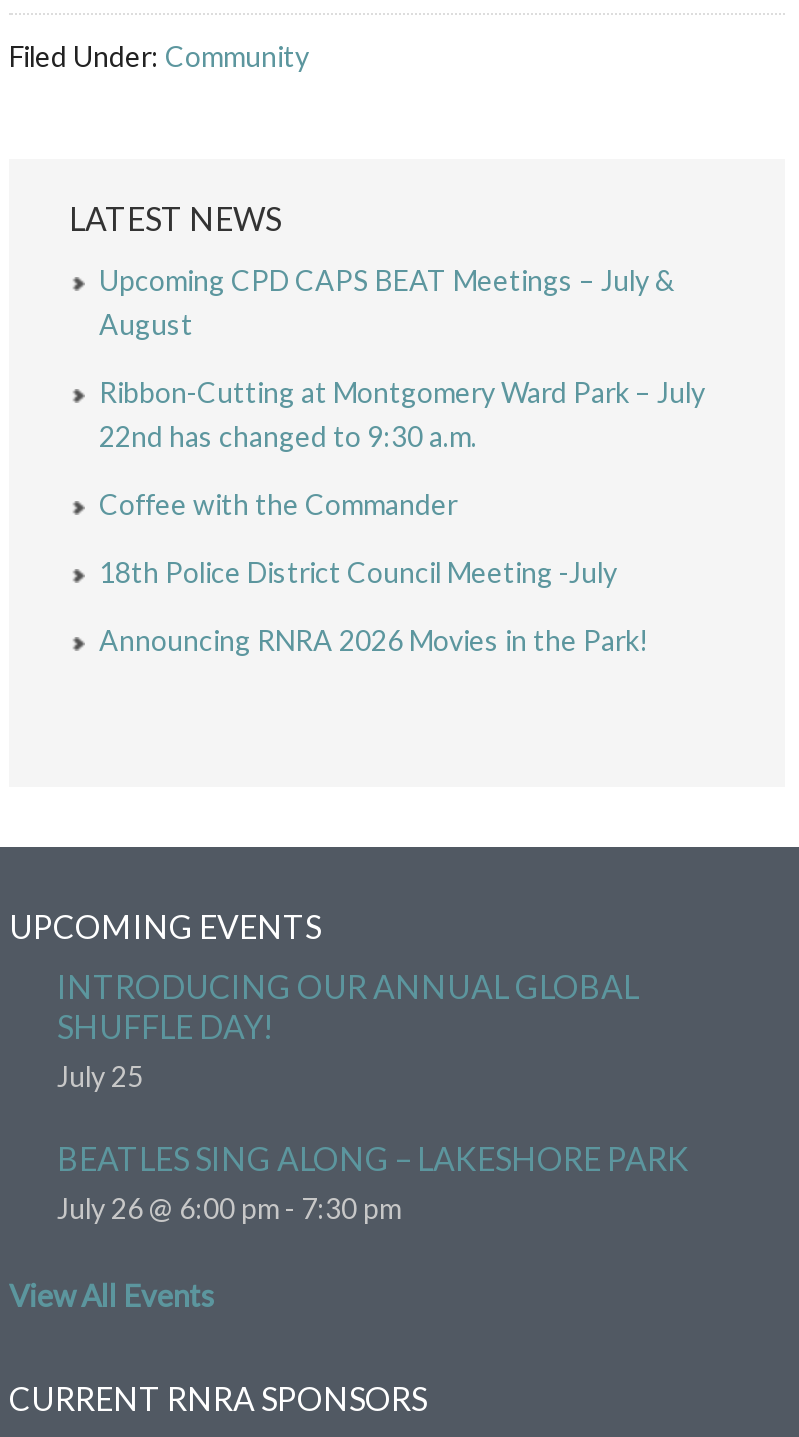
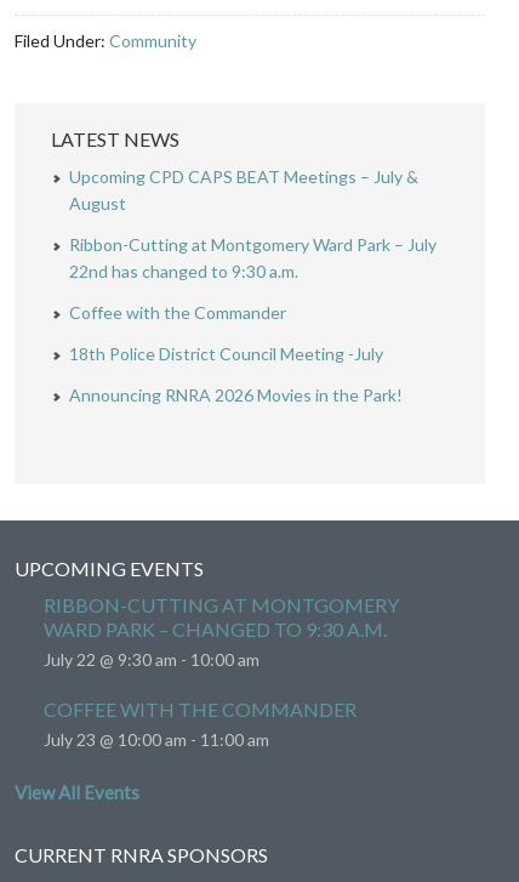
[57,967,639,1093] INTRODUCING OUR ANNUAL GLOBAL | SHUFFLE DAY! | July 25 -> [44,593,399,670] RIBBON-CUTTING AT MONTGOMERY | WARD PARK – CHANGED TO 9:30 A.M. | July 22 @ 9:30 am - 10:00 am
[57,1139,689,1225] BEATLES SING ALONG – LAKESHORE PARK | July 26 @ 6:00 pm - 7:30 pm -> [44,698,357,750] COFFEE WITH THE COMMANDER | July 23 @ 10:00 am - 11:00 am

